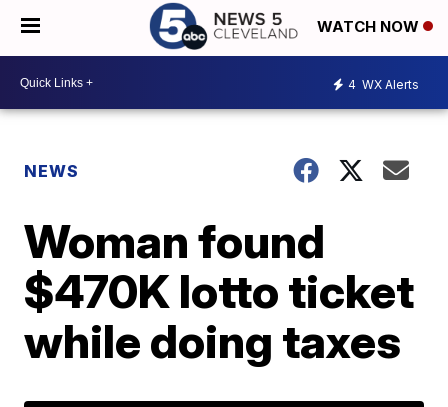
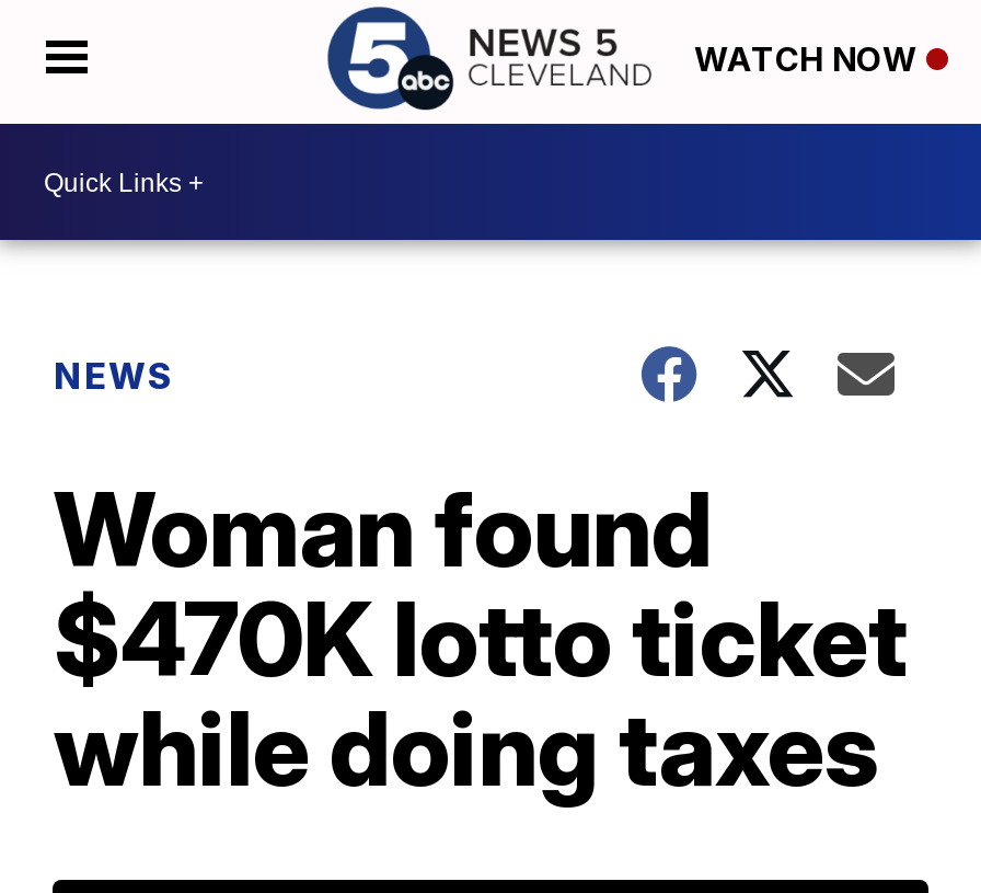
[348,76,419,91] 4 WX Alerts -> none

